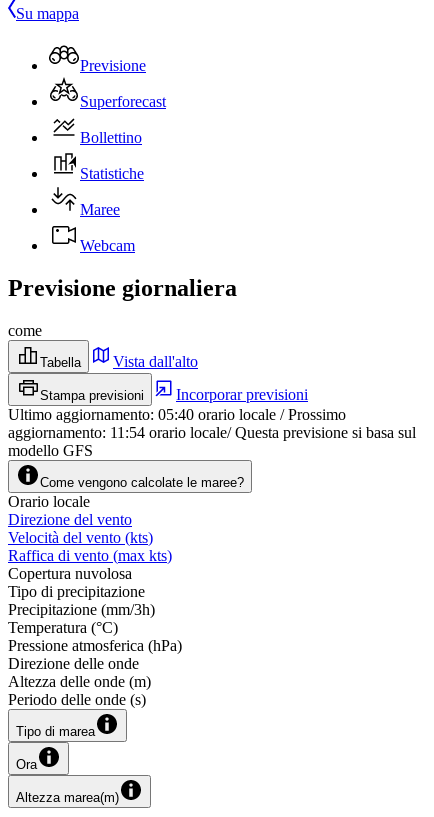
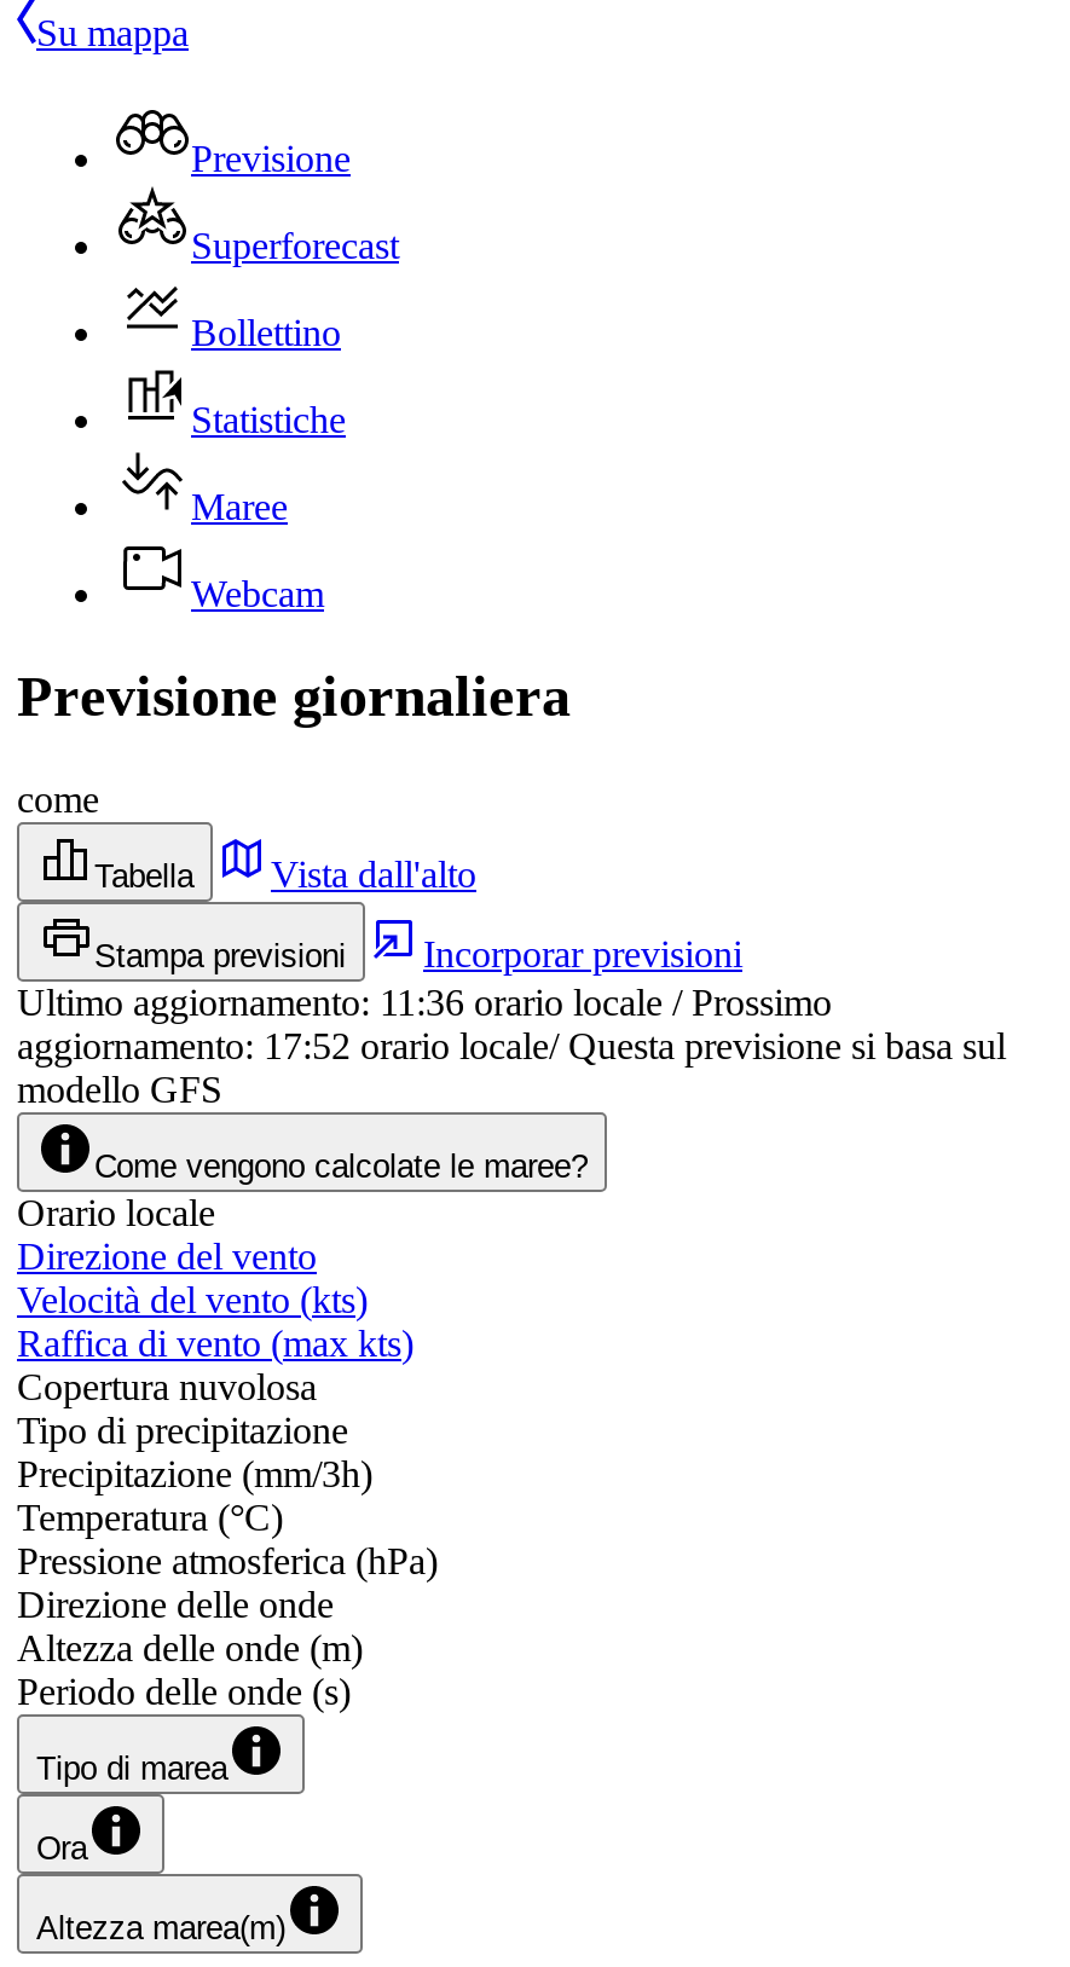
[8,406,346,423] Ultimo aggiornamento: 05:40 orario locale / Prossimo -> [17,981,832,1022] Ultimo aggiornamento: 11:36 orario locale / Prossimo
[8,424,416,441] aggiornamento: 11:54 orario locale/ Questa previsione si basa sul -> [17,1024,1006,1066] aggiornamento: 17:52 orario locale/ Questa previsione si basa sul

